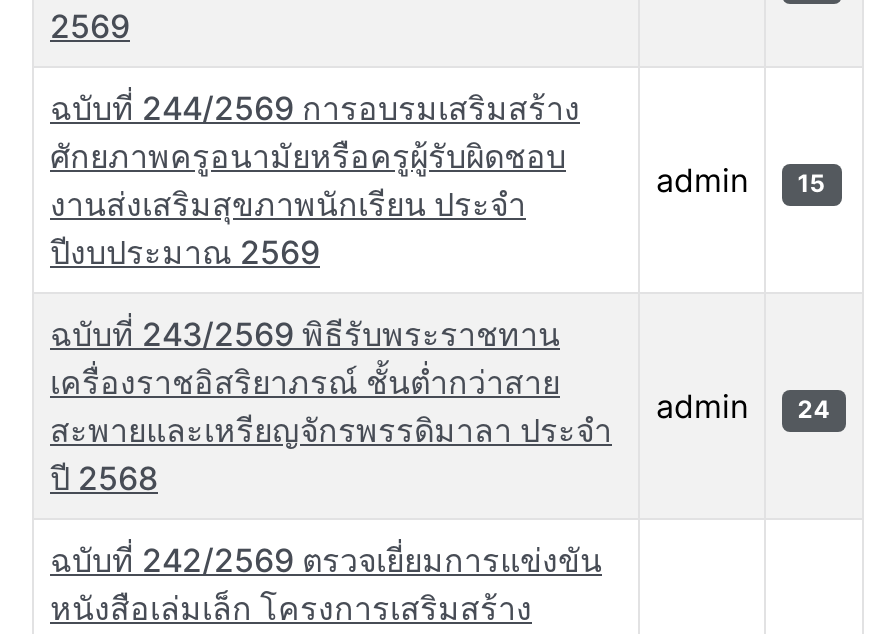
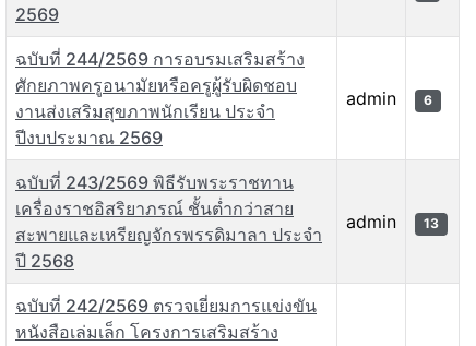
[656,161,826,201] admin 15 -> [346,88,432,110] admin 6
[656,387,830,427] admin 24 -> [346,211,439,233] admin 13

